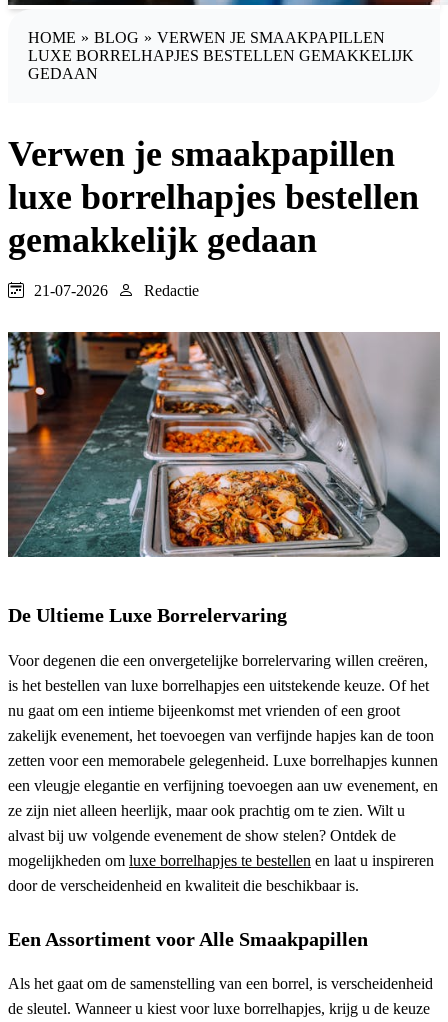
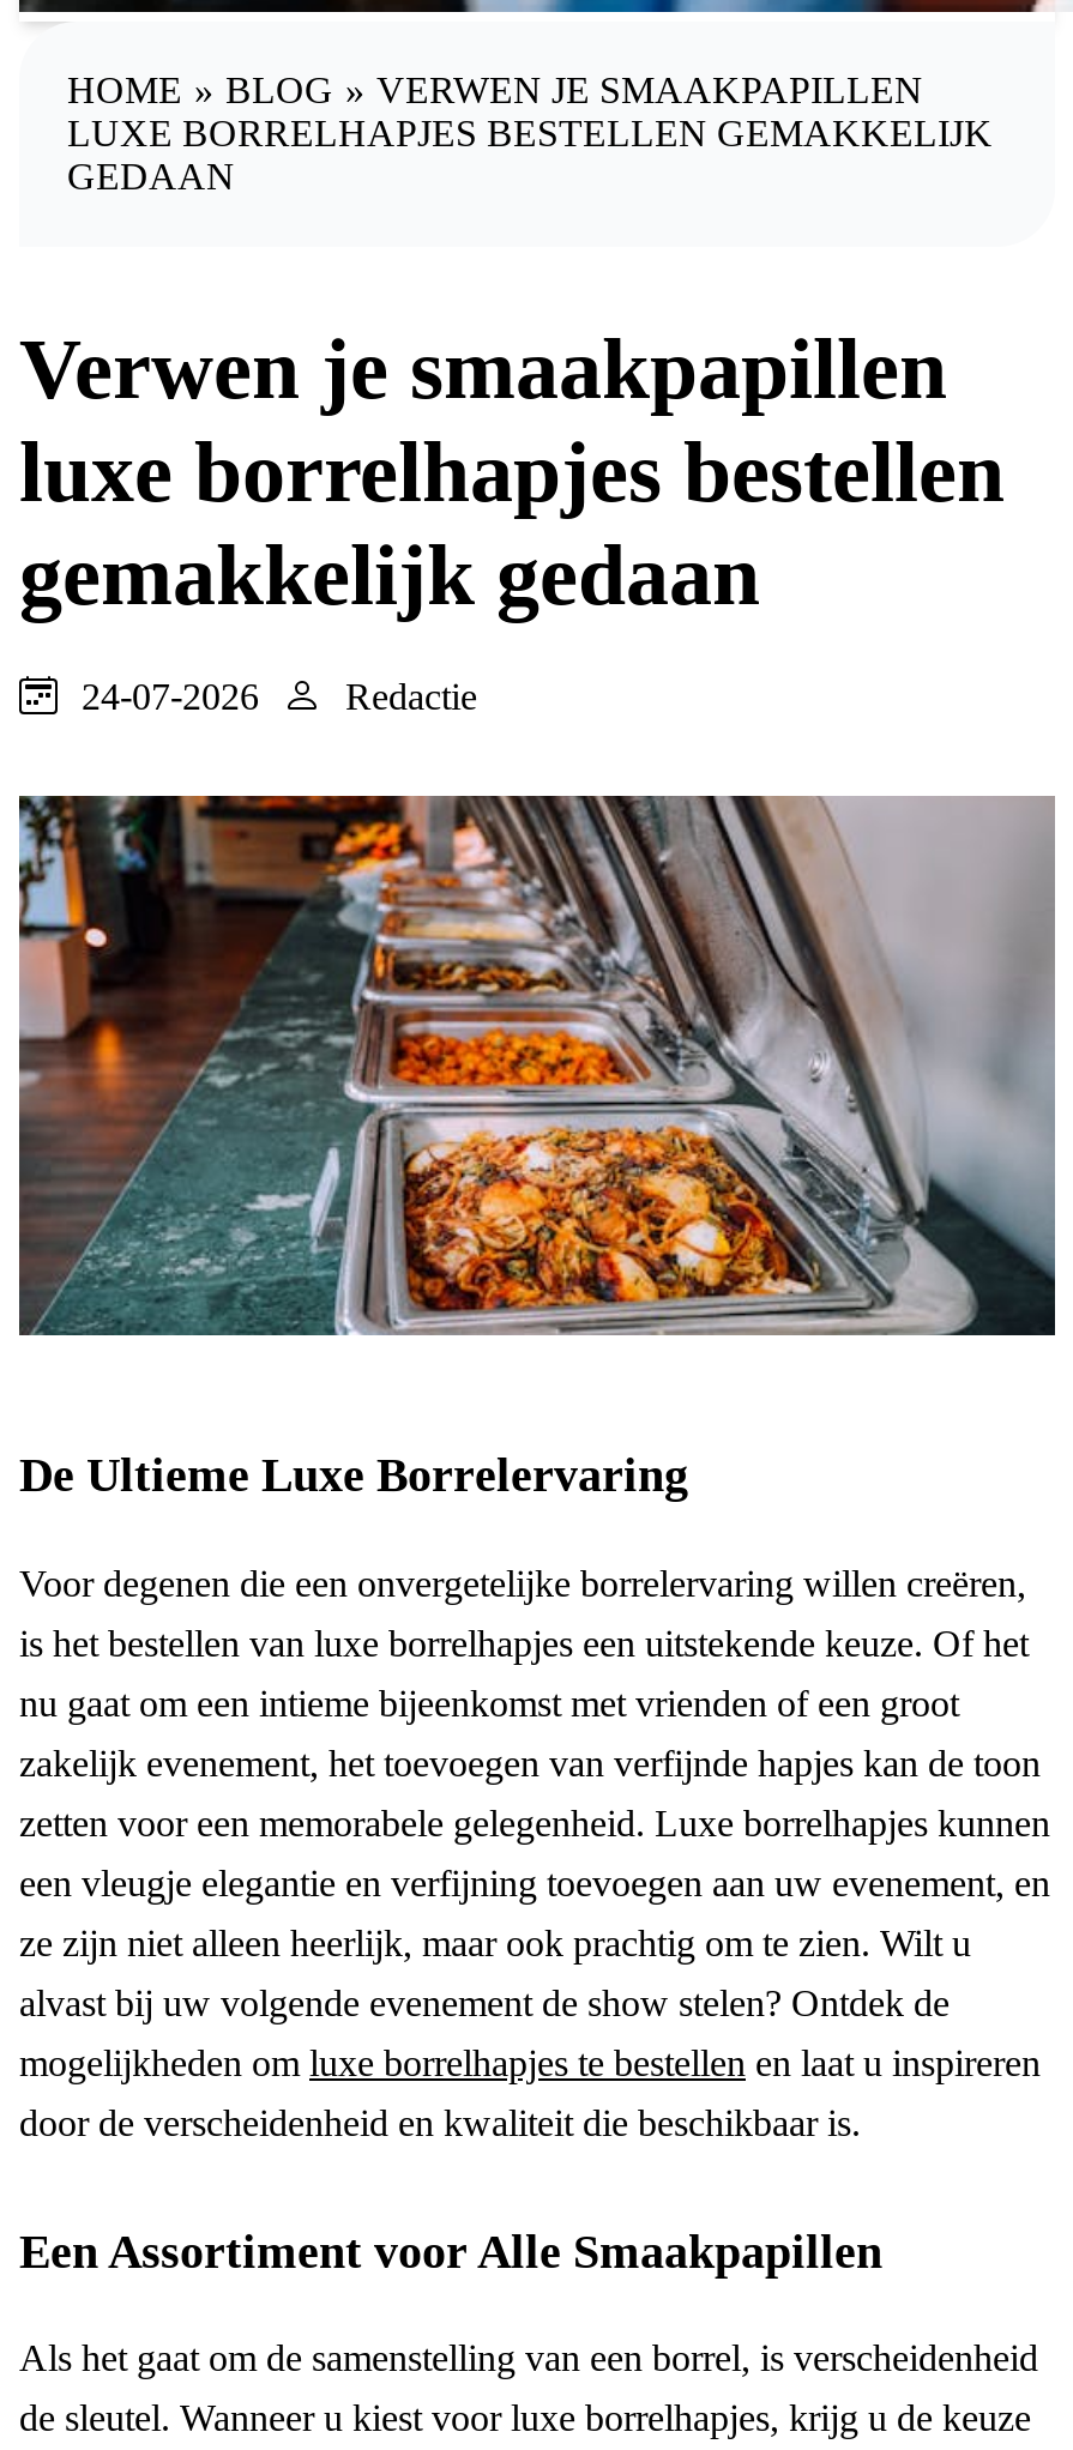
[34,282,108,299] 21-07-2026 -> [82,677,259,717] 24-07-2026

